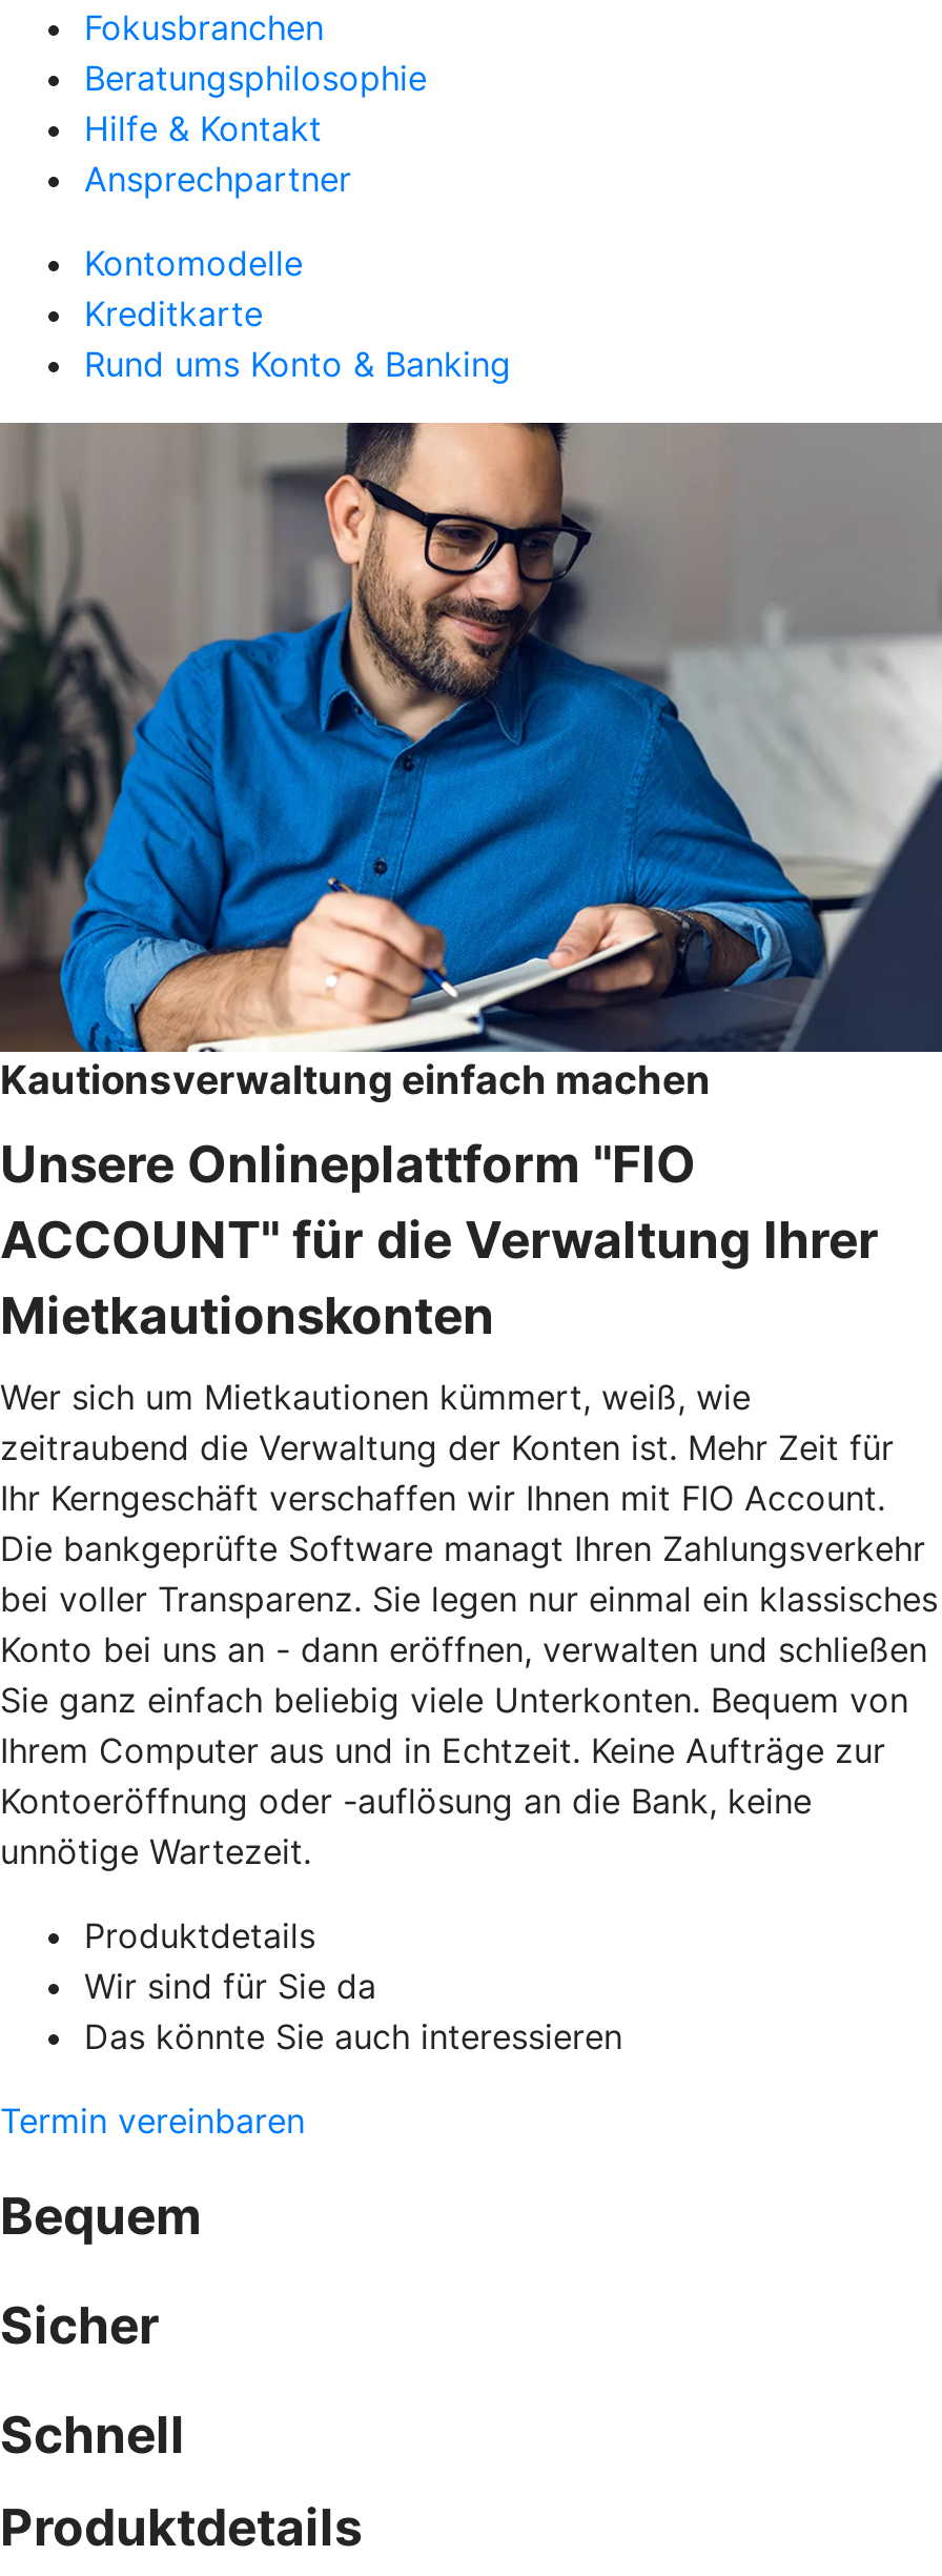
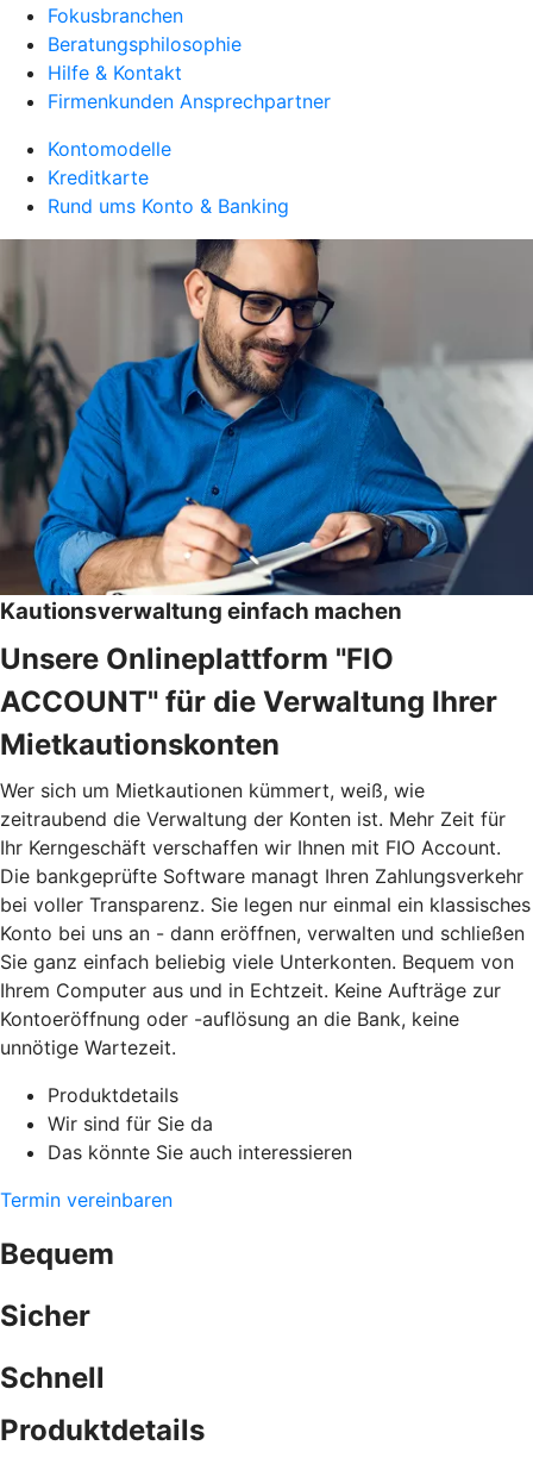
[84,158,351,200] Ansprechpartner -> [48,89,331,113] Firmenkunden Ansprechpartner

